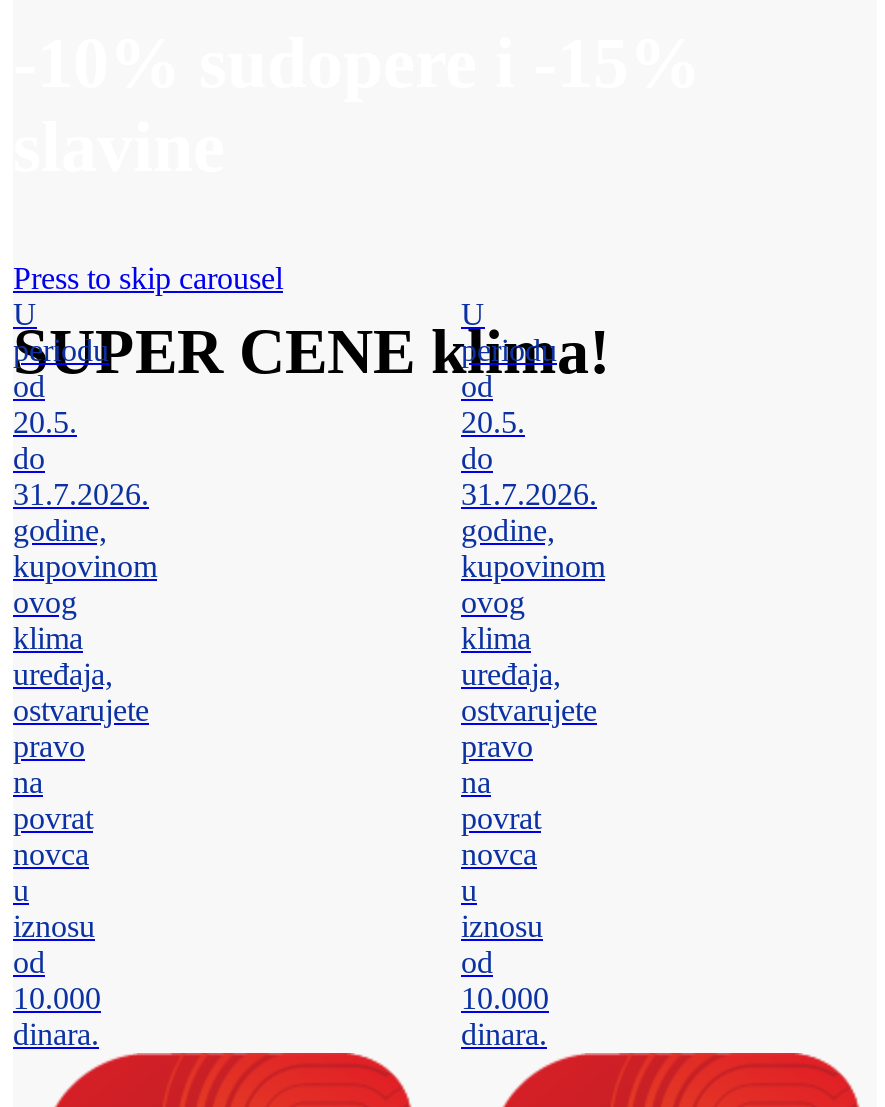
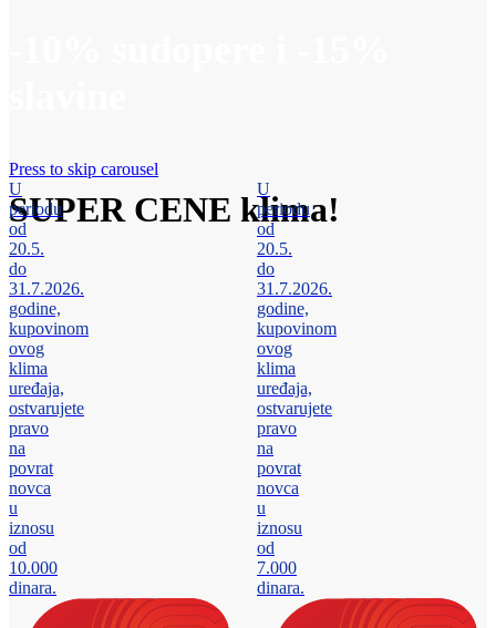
[461,981,549,1015] 10.000 -> [257,558,297,577] 7.000

